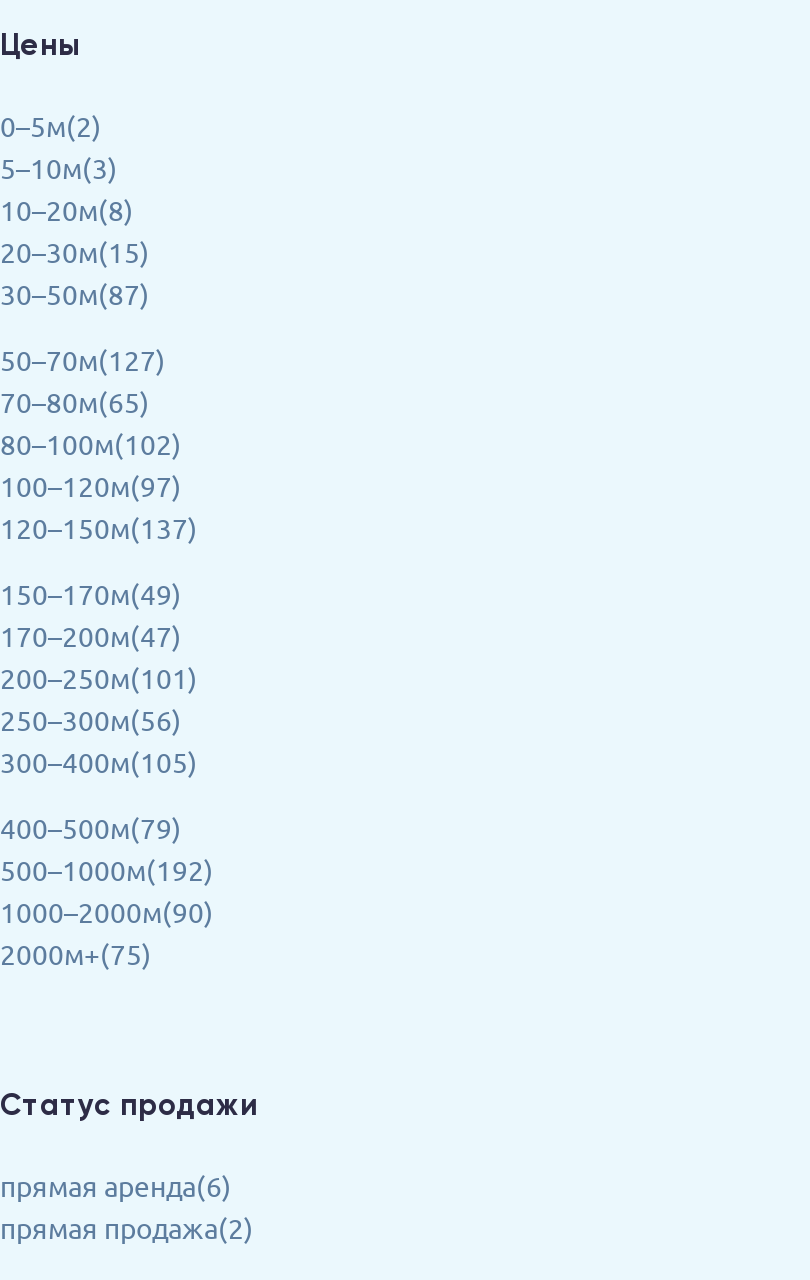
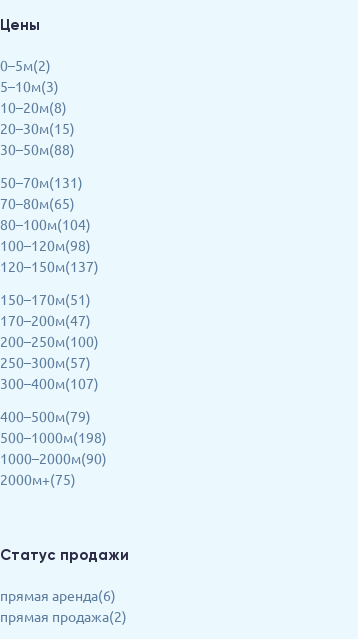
[0,275,150,311] 30–50м(87) -> [0,140,75,158] 30–50м(88)
[0,341,166,377] 50–70м(127) -> [0,173,83,191] 50–70м(131)
[0,425,182,503] 80–100м(102) | 100–120м(97) -> [0,215,91,254] 80–100м(104) | 100–120м(98)
[0,575,182,611] 150–170м(49) -> [0,290,91,308] 150–170м(51)
[0,659,198,779] 200–250м(101) | 250–300м(56) | 300–400м(105) -> [0,332,99,392] 200–250м(100) | 250–300м(57) | 300–400м(107)
[0,851,214,887] 500–1000м(192) -> [0,428,107,446] 500–1000м(198)

